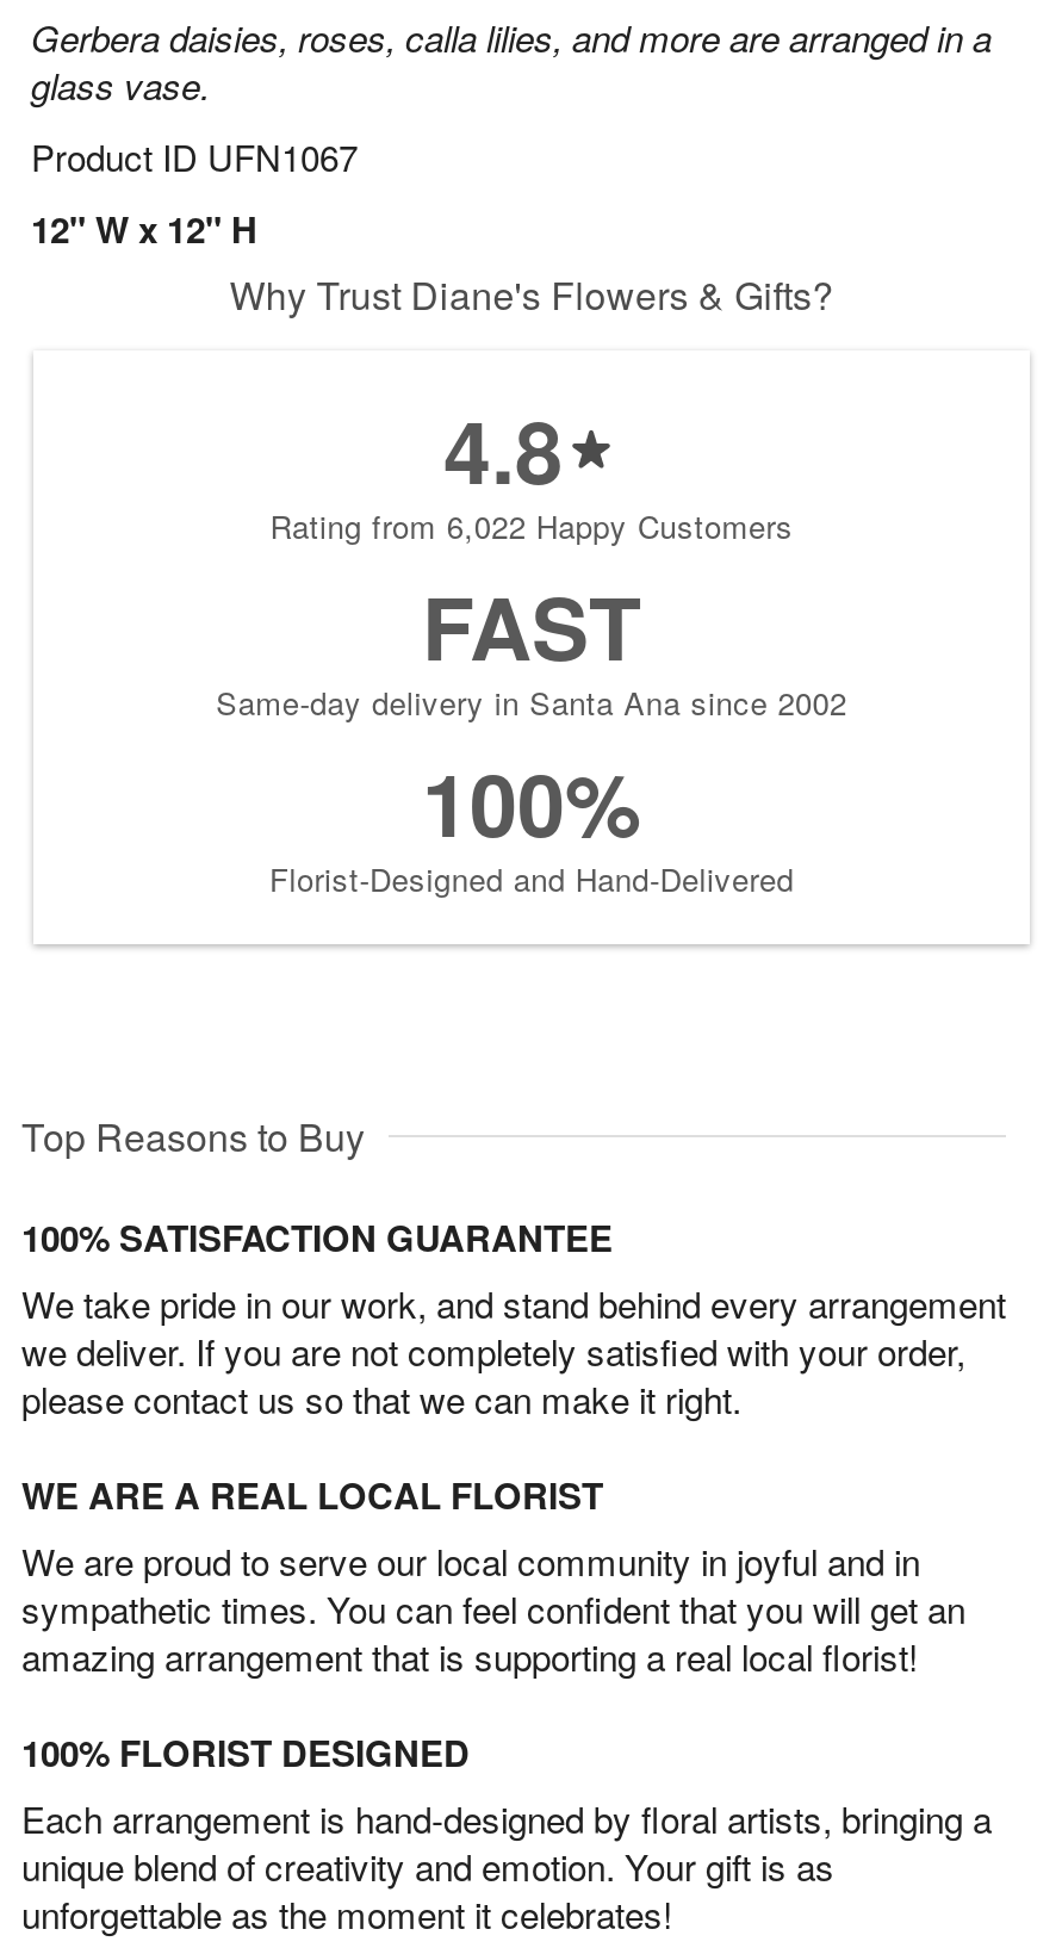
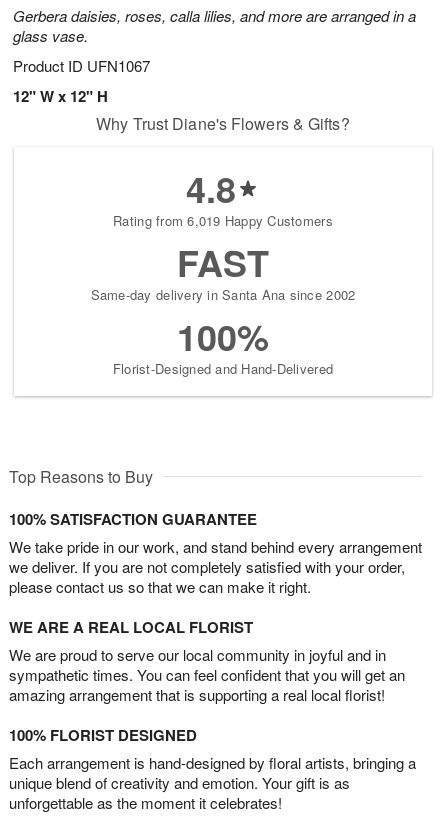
[270,504,793,549] Rating from 6,022 Happy Customers -> [113,211,333,230] Rating from 6,019 Happy Customers

